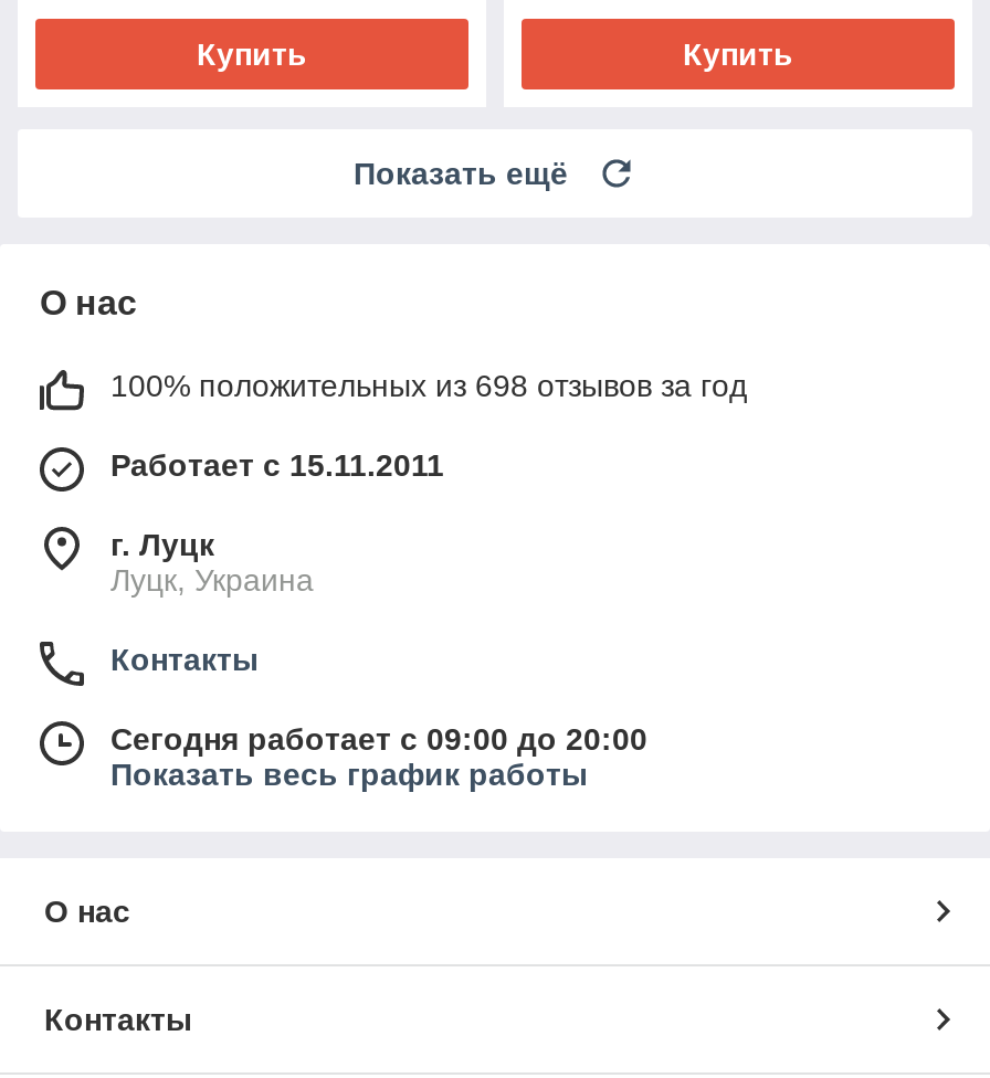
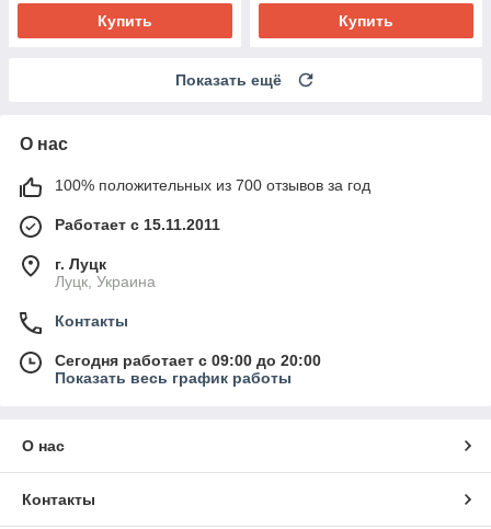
[110,368,747,403] 100% положительных из 698 отзывов за год -> [55,176,370,194] 100% положительных из 700 отзывов за год

